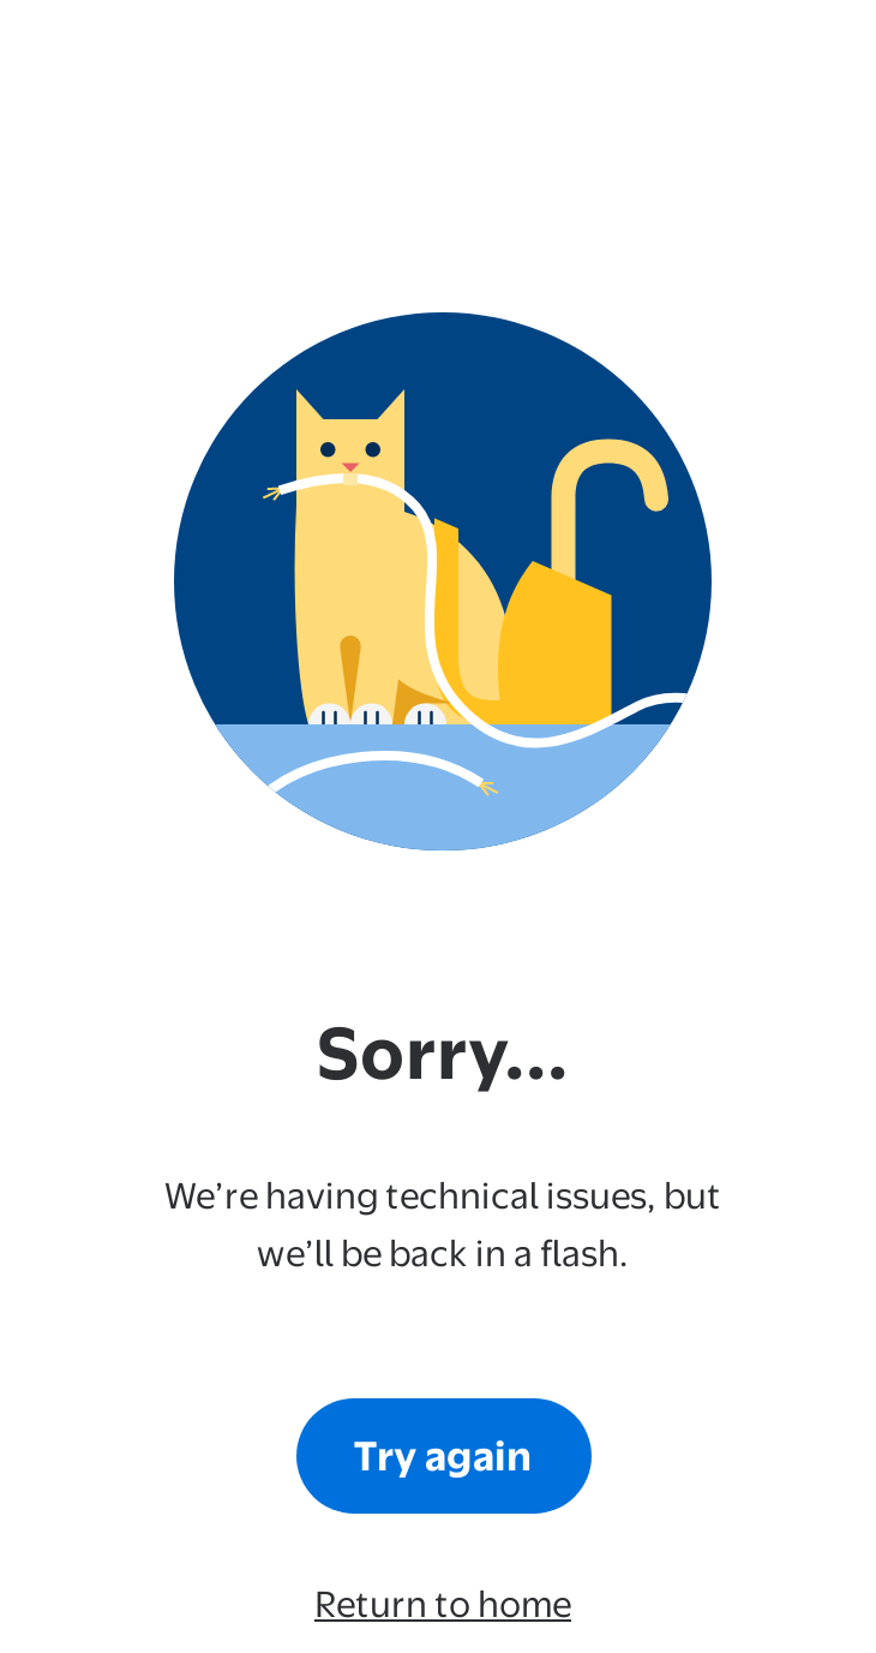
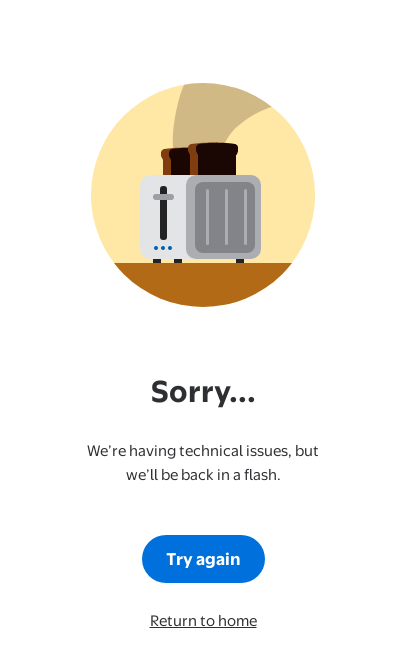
[172,310,714,853] [image] -> [91,83,315,308] [image]

